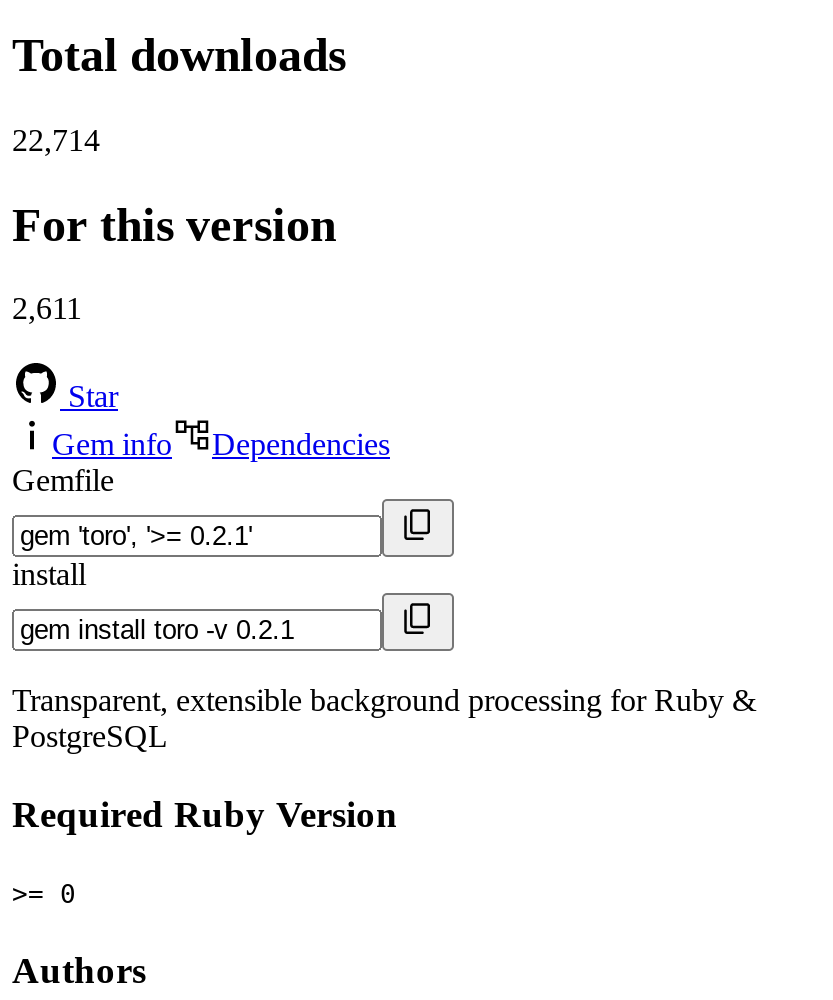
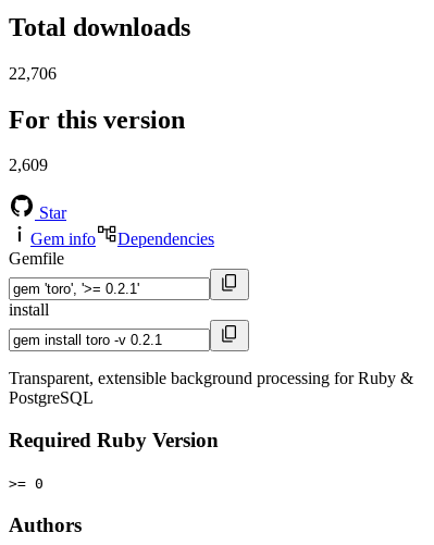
[12,122,100,156] 22,714 -> [9,64,57,82] 22,706
[12,292,82,326] 2,611 -> [9,156,48,174] 2,609

